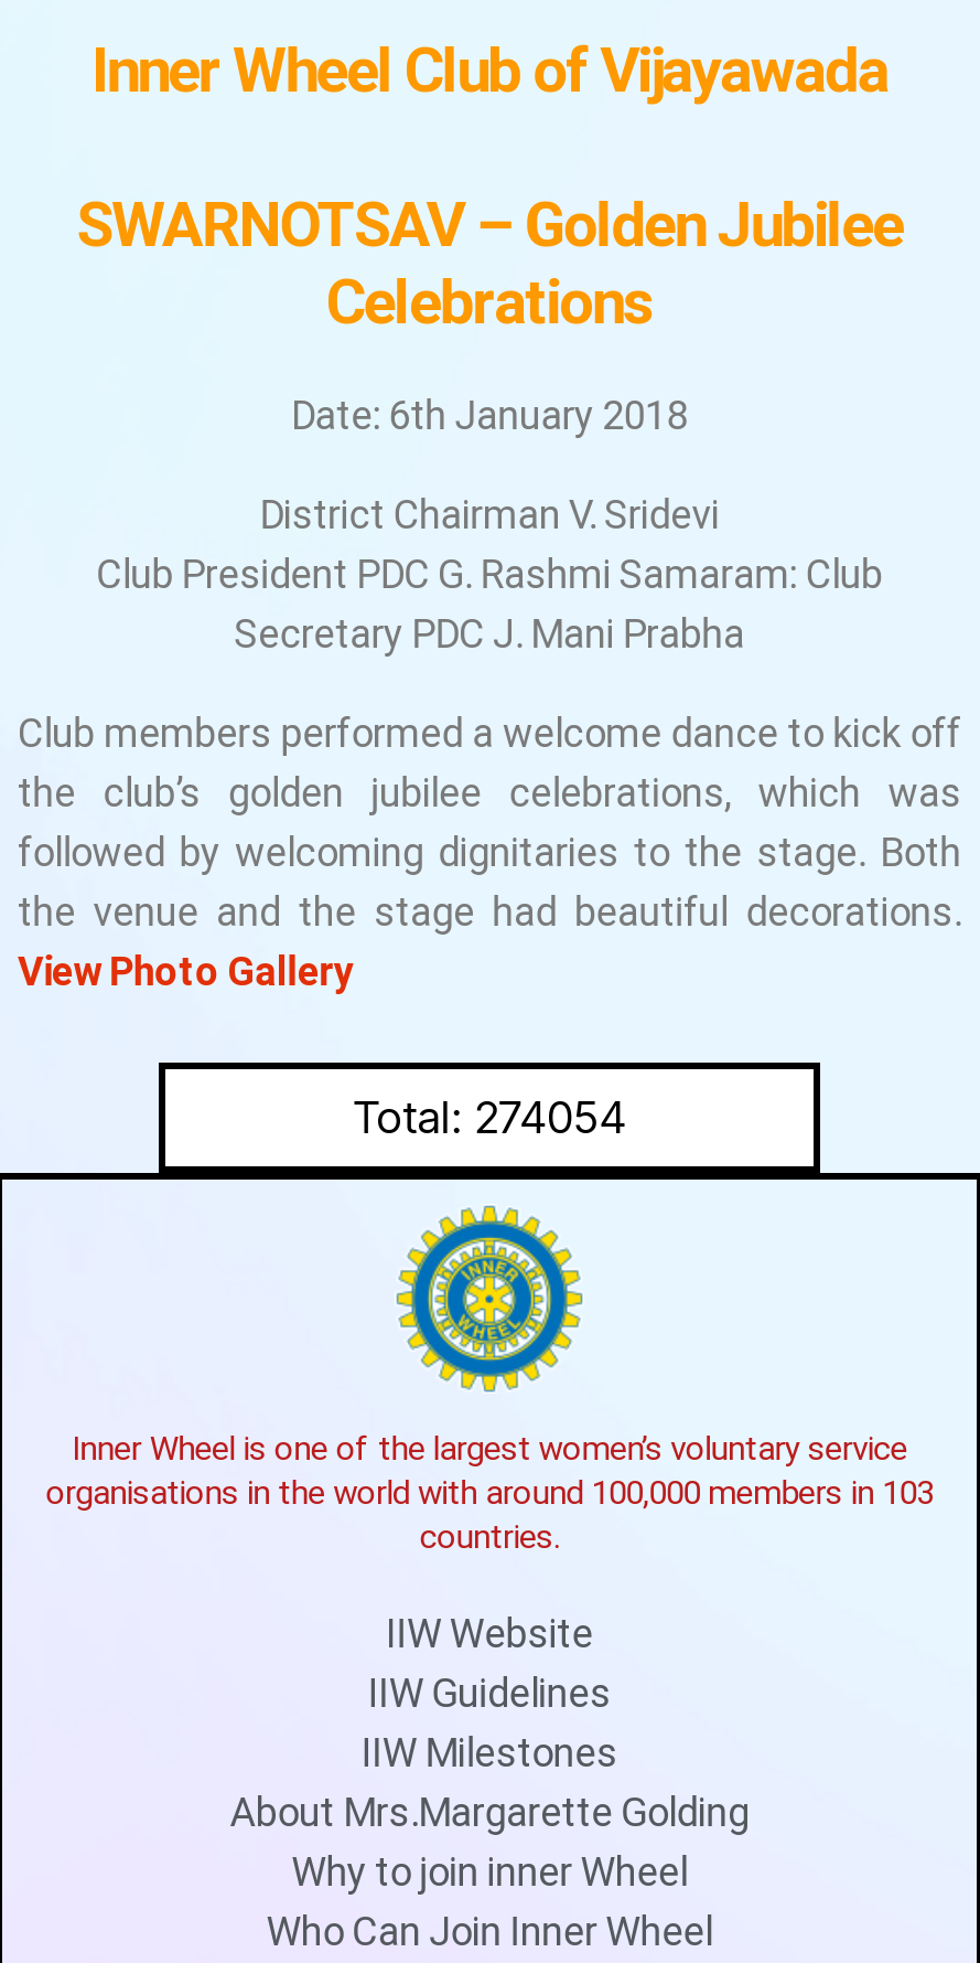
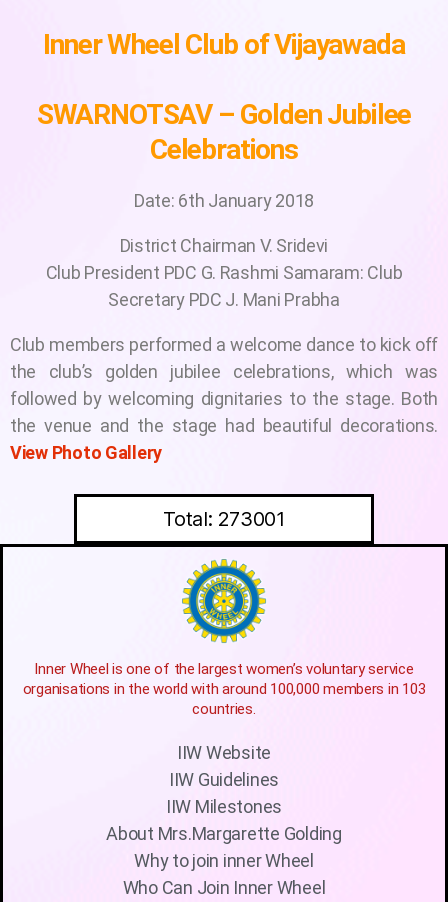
[352,1092,627,1145] Total: 274054 -> [163,507,285,531] Total: 273001

